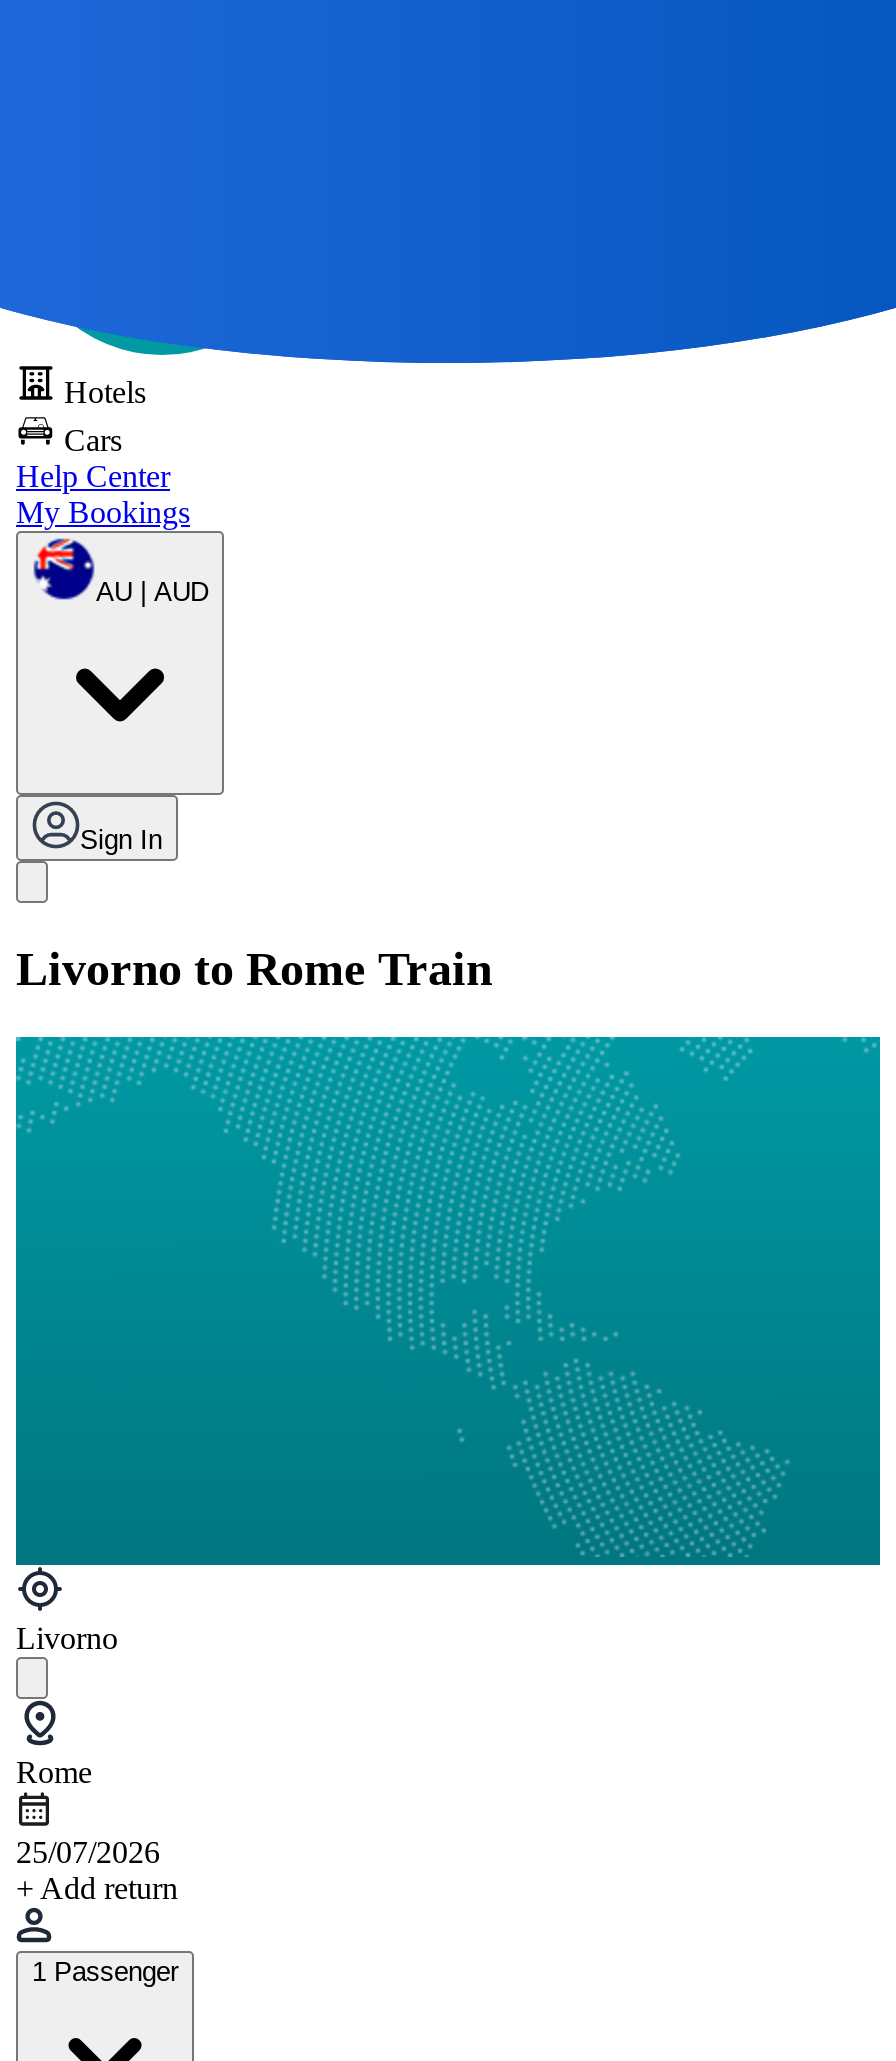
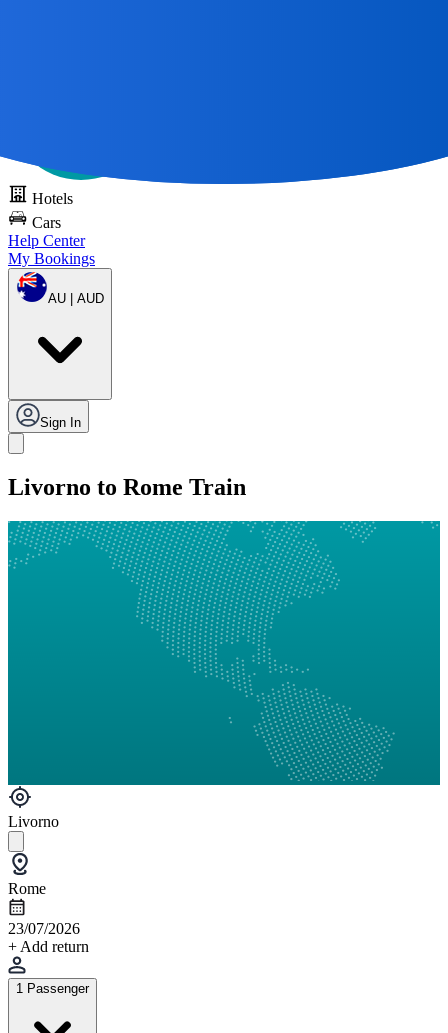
[16,1835,160,1869] 25/07/2026 -> [8,920,80,937] 23/07/2026

